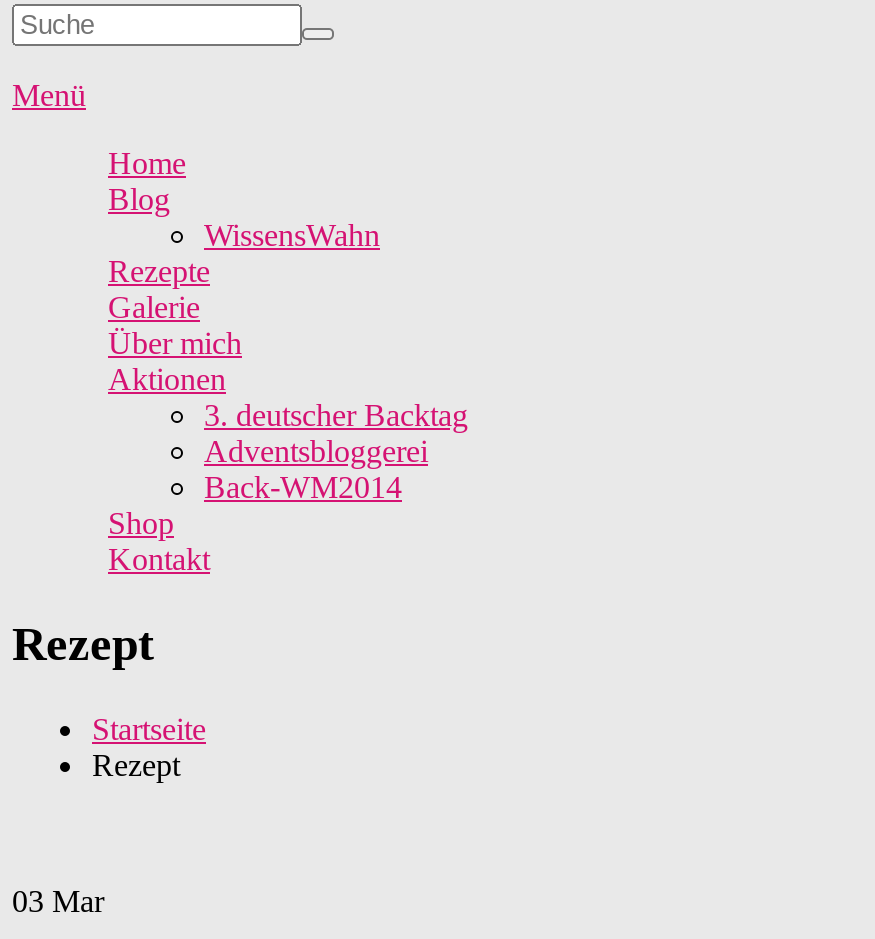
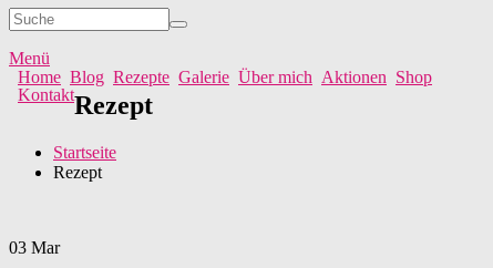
[12,146,468,670] Home | Blog | WissensWahn | Rezepte | Galerie | Über mich | Aktionen | 3. deutscher Backtag | Adventsbloggerei | Back-WM2014 | Shop | Kontakt | Rezept -> [18,68,432,120] Home Blog Rezepte Galerie Über mich Aktionen Shop | KontaktRezept

